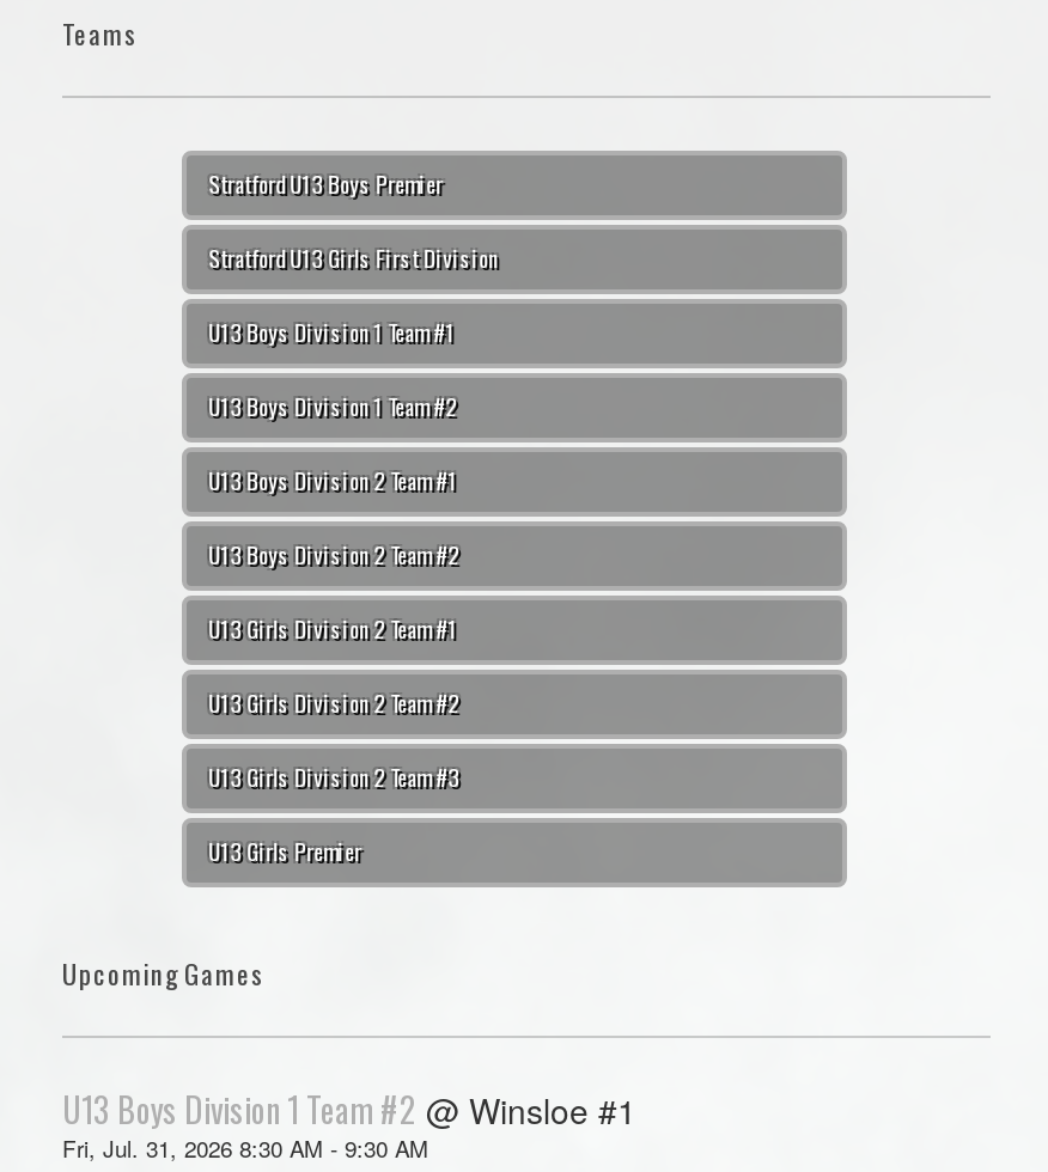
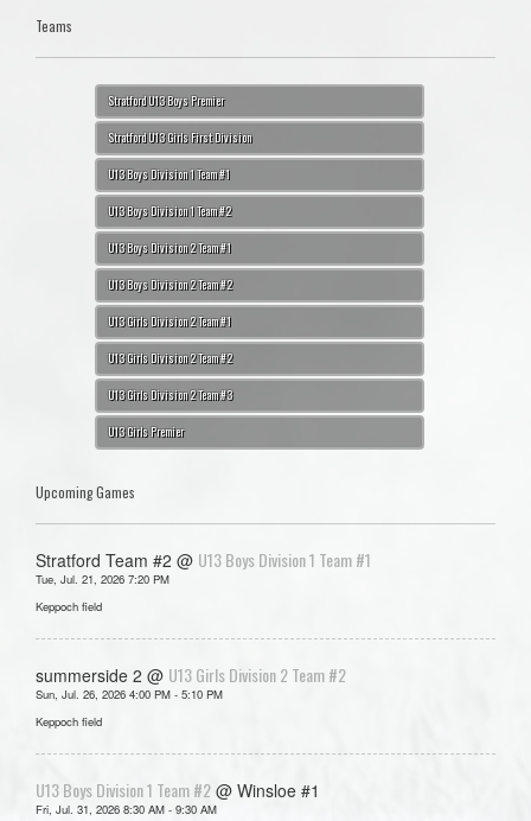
none -> [36,546,371,729] Stratford Team #2 @ U13 Boys Division 1 Team #1 | Tue, Jul. 21, 2026 7:20 PM | Keppoch field | summerside 2 @ U13 Girls Division 2 Team #2 | Sun, Jul. 26, 2026 4:00 PM - 5:10 PM | Keppoch field

